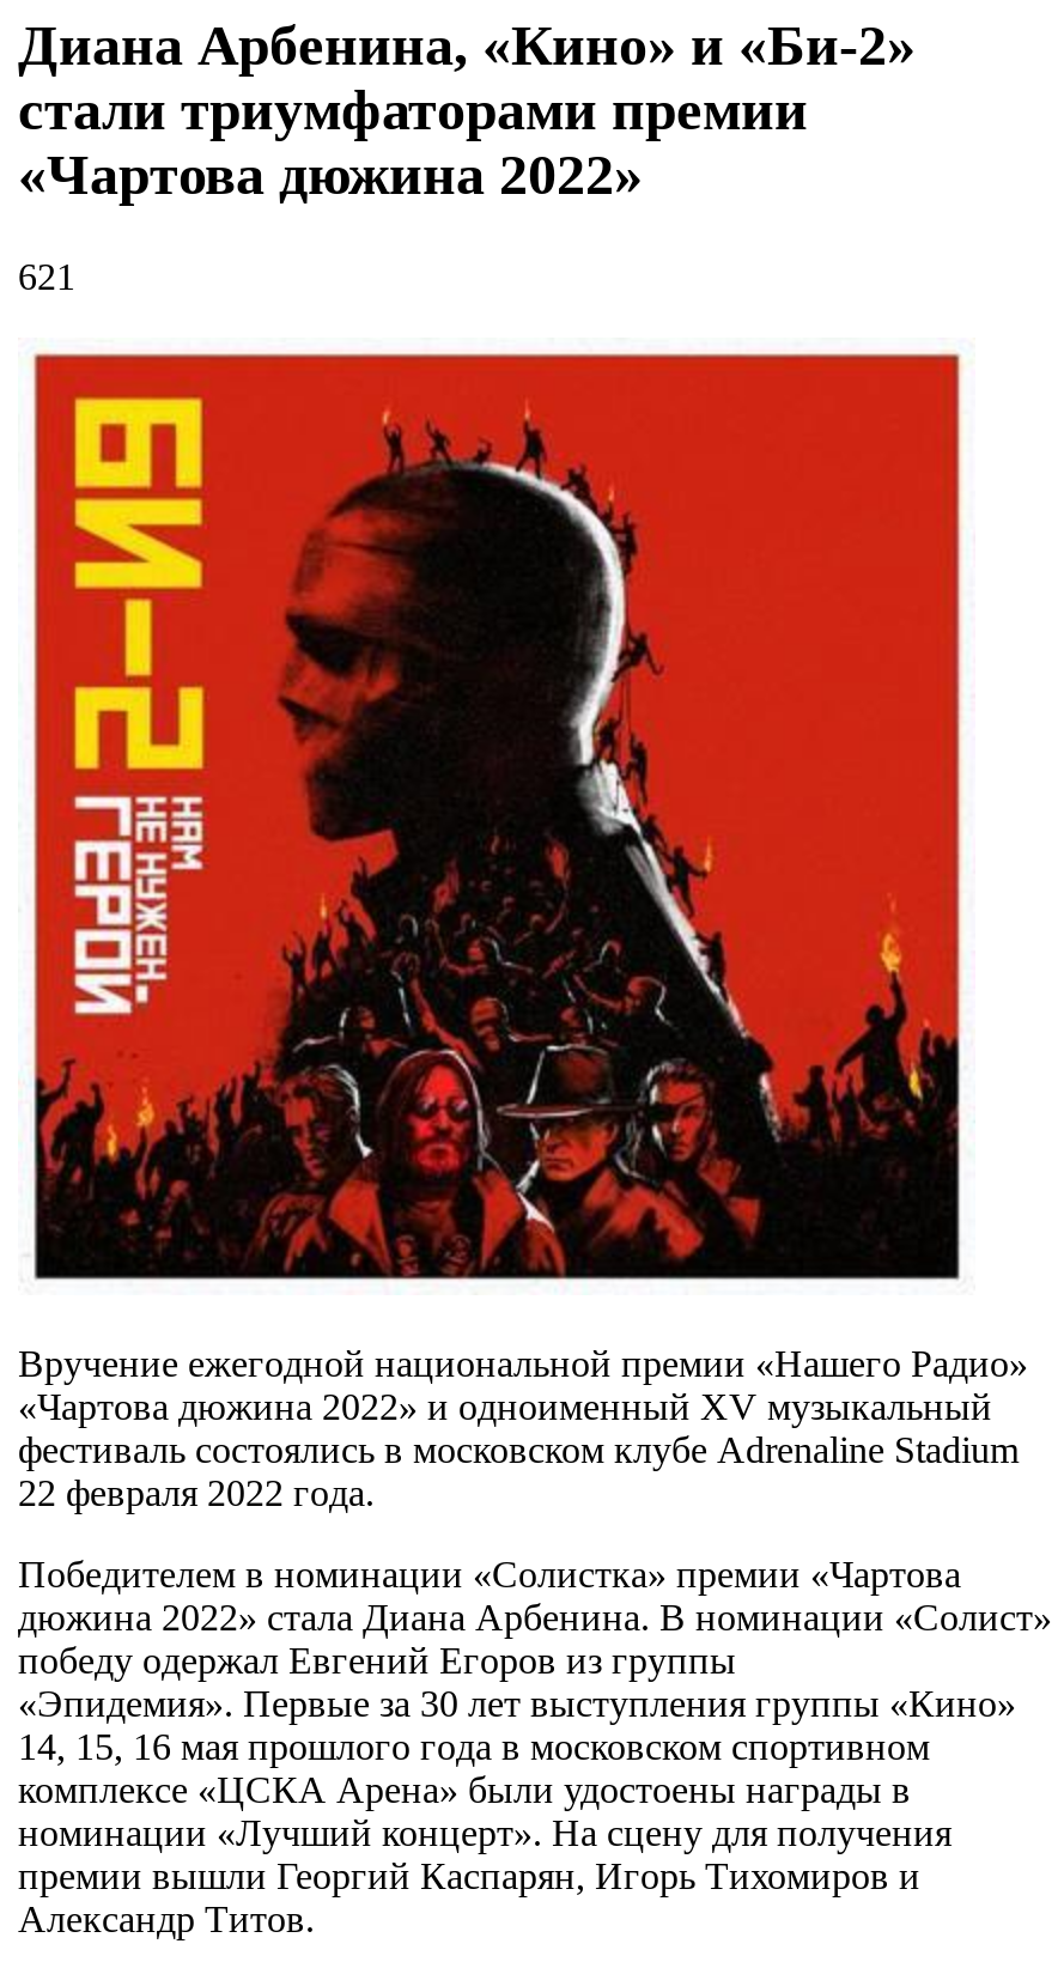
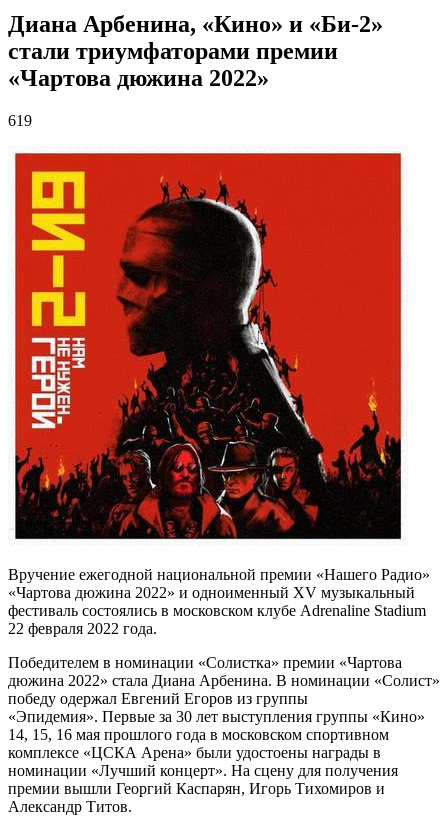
[18,256,75,296] 621 -> [8,112,32,129] 619

